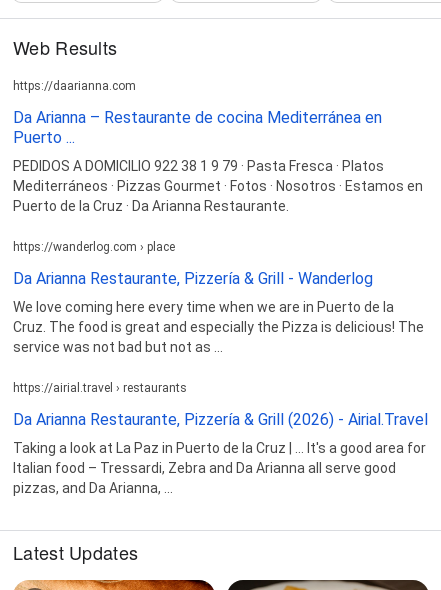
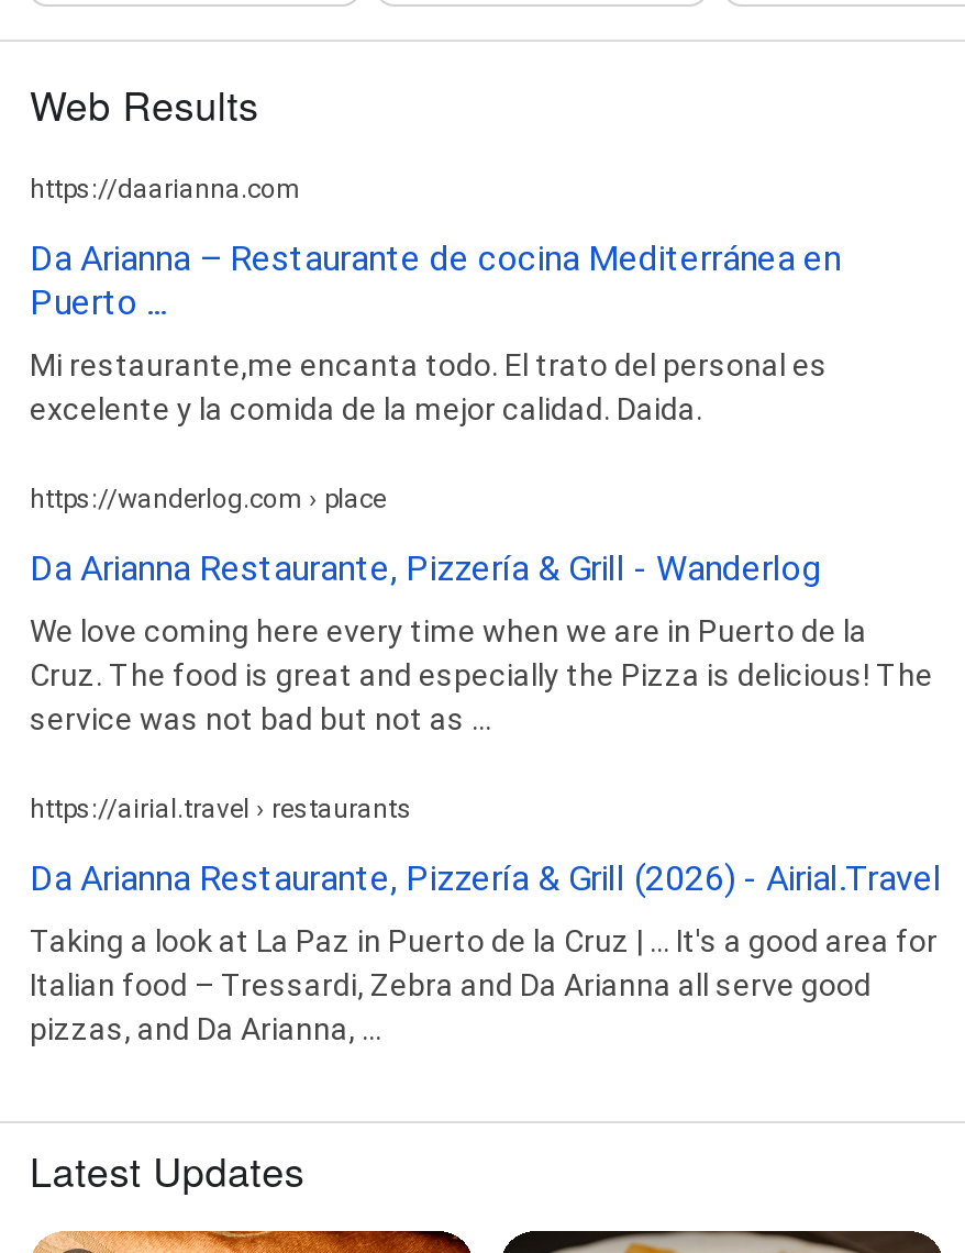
[13,158,423,214] PEDIDOS A DOMICILIO 922 38 1 9 79 · Pasta Fresca · Platos | Mediterráneos · Pizzas Gourmet · Fotos · Nosotros · Estamos en | Puerto de la Cruz · Da Arianna Restaurante. -> [30,347,828,426] Mi restaurante,me encanta todo. El trato del personal es | excelente y la comida de la mejor calidad. Daida.

